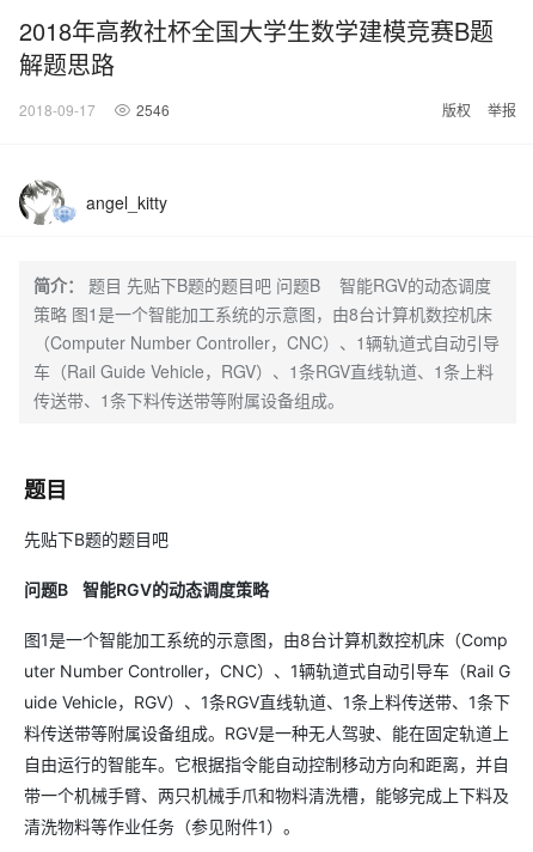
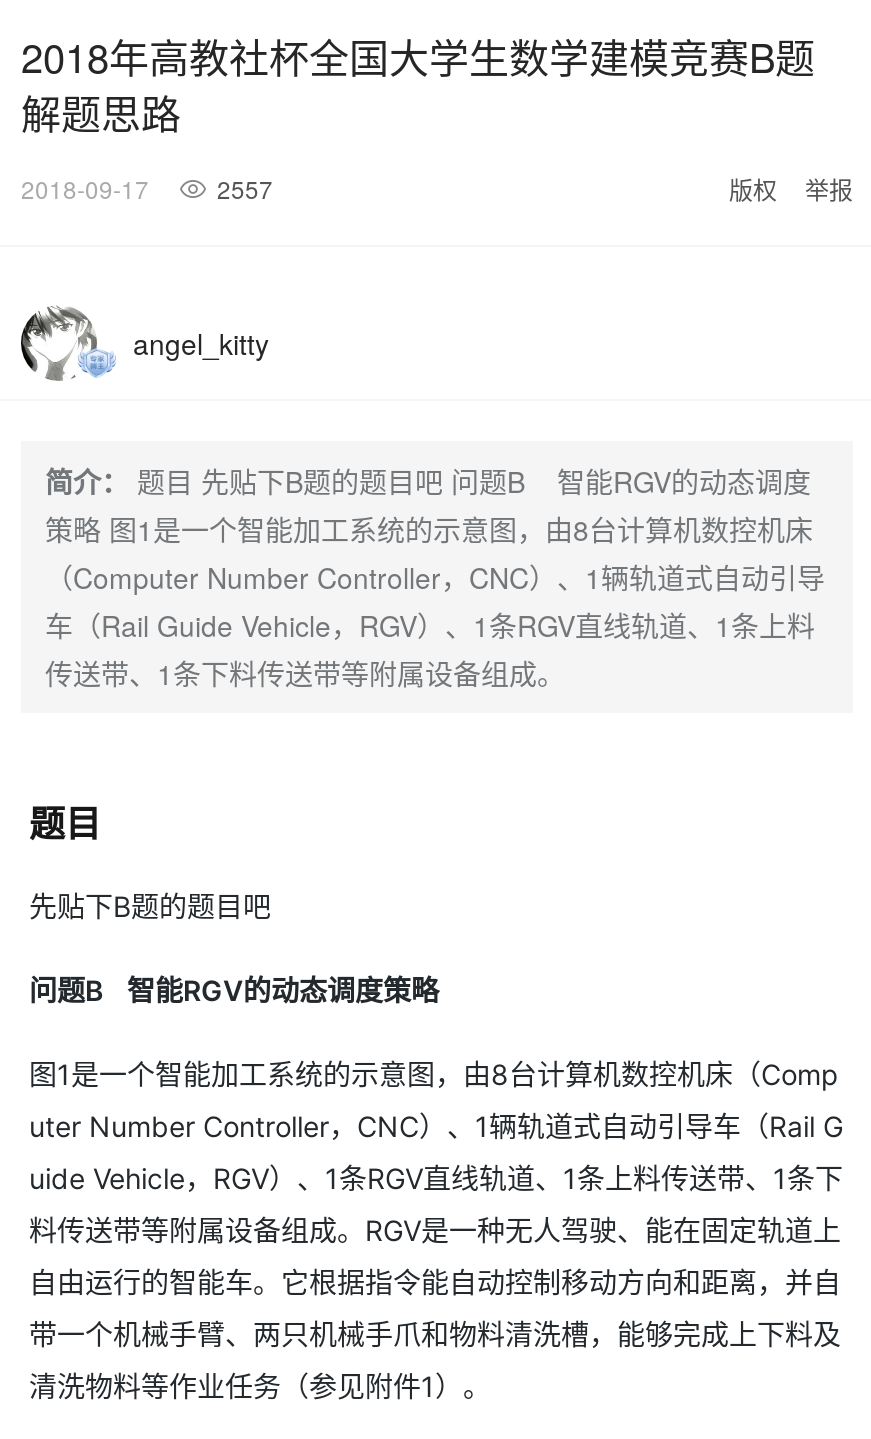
[19,99,170,120] 2018-09-17 2546 -> [21,171,273,205] 2018-09-17 2557

